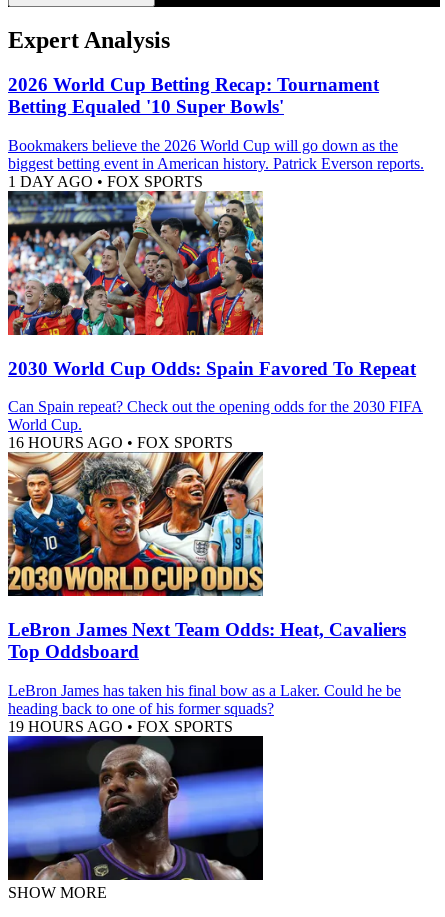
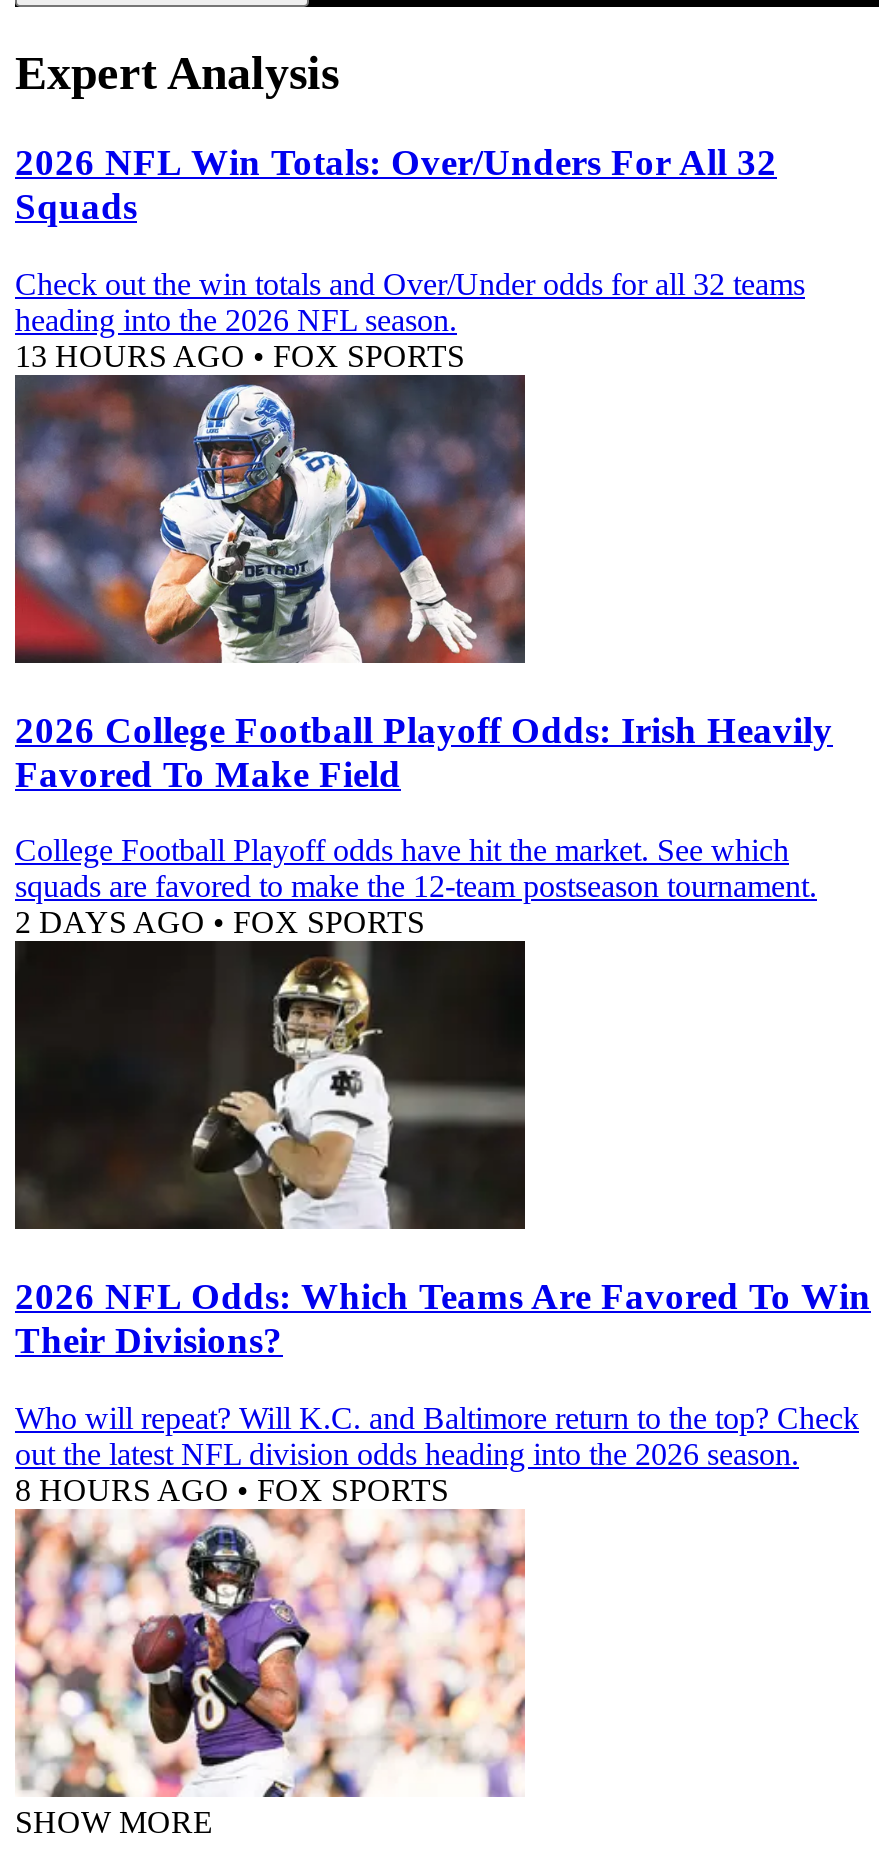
[8,74,379,117] 2026 World Cup Betting Recap: Tournament | Betting Equaled '10 Super Bowls' -> [15,141,777,227] 2026 NFL Win Totals: Over/Unders For All 32 | Squads
[8,137,424,190] Bookmakers believe the 2026 World Cup will go down as the | biggest betting event in American history. Patrick Everson reports. | 1 DAY AGO • FOX SPORTS -> [15,267,805,373] Check out the win totals and Over/Under odds for all 32 teams | heading into the 2026 NFL season. | 13 HOURS AGO • FOX SPORTS
[7,191,416,379] [image] | 2030 World Cup Odds: Spain Favored To Repeat -> [13,395,833,794] [image] | 2026 College Football Playoff Odds: Irish Heavily | Favored To Make Field
[8,398,423,451] Can Spain repeat? Check out the opening odds for the 2030 FIFA | World Cup. | 16 HOURS AGO • FOX SPORTS -> [15,834,817,940] College Football Playoff odds have hit the market. See which | squads are favored to make the 12-team postseason tournament. | 2 DAYS AGO • FOX SPORTS
[7,463,406,662] [image] | LeBron James Next Team Odds: Heat, Cavaliers | Top Oddsboard -> [13,943,871,1361] [image] | 2026 NFL Odds: Which Teams Are Favored To Win | Their Divisions?
[8,682,401,735] LeBron James has taken his final bow as a Laker. Could he be | heading back to one of his former squads? | 19 HOURS AGO • FOX SPORTS -> [15,1401,859,1507] Who will repeat? Will K.C. and Baltimore return to the top? Check | out the latest NFL division odds heading into the 2026 season. | 8 HOURS AGO • FOX SPORTS
[7,746,264,881] [image] -> [13,1509,527,1799] [image]

